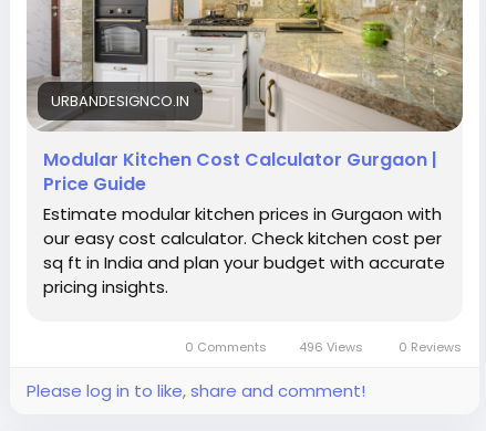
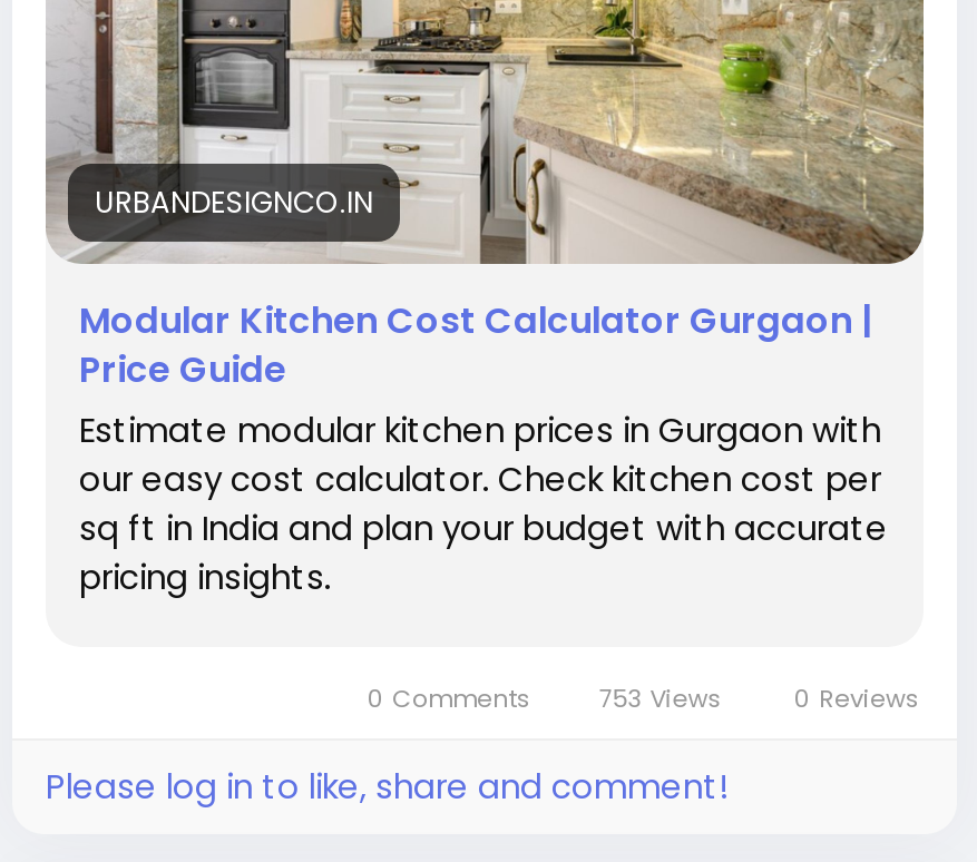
[181,338,462,356] 0 Comments 496 Views 0 Reviews -> [361,682,921,717] 0 Comments 753 Views 0 Reviews

